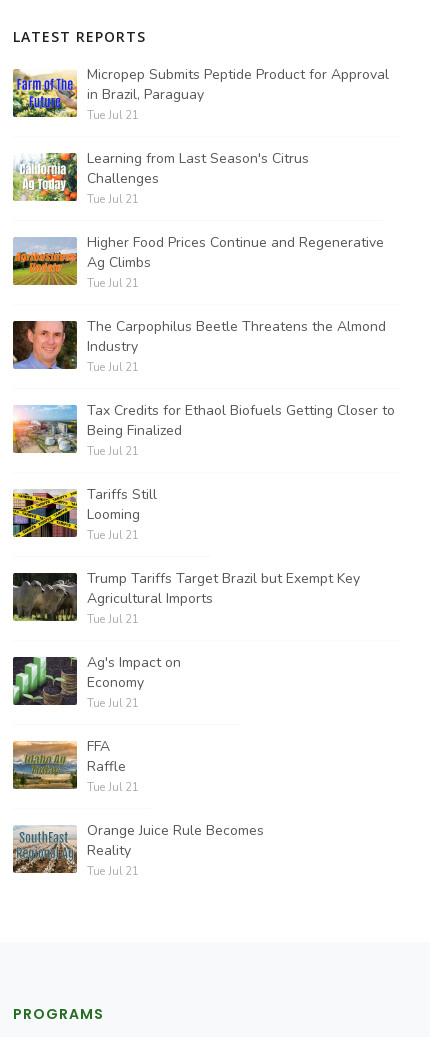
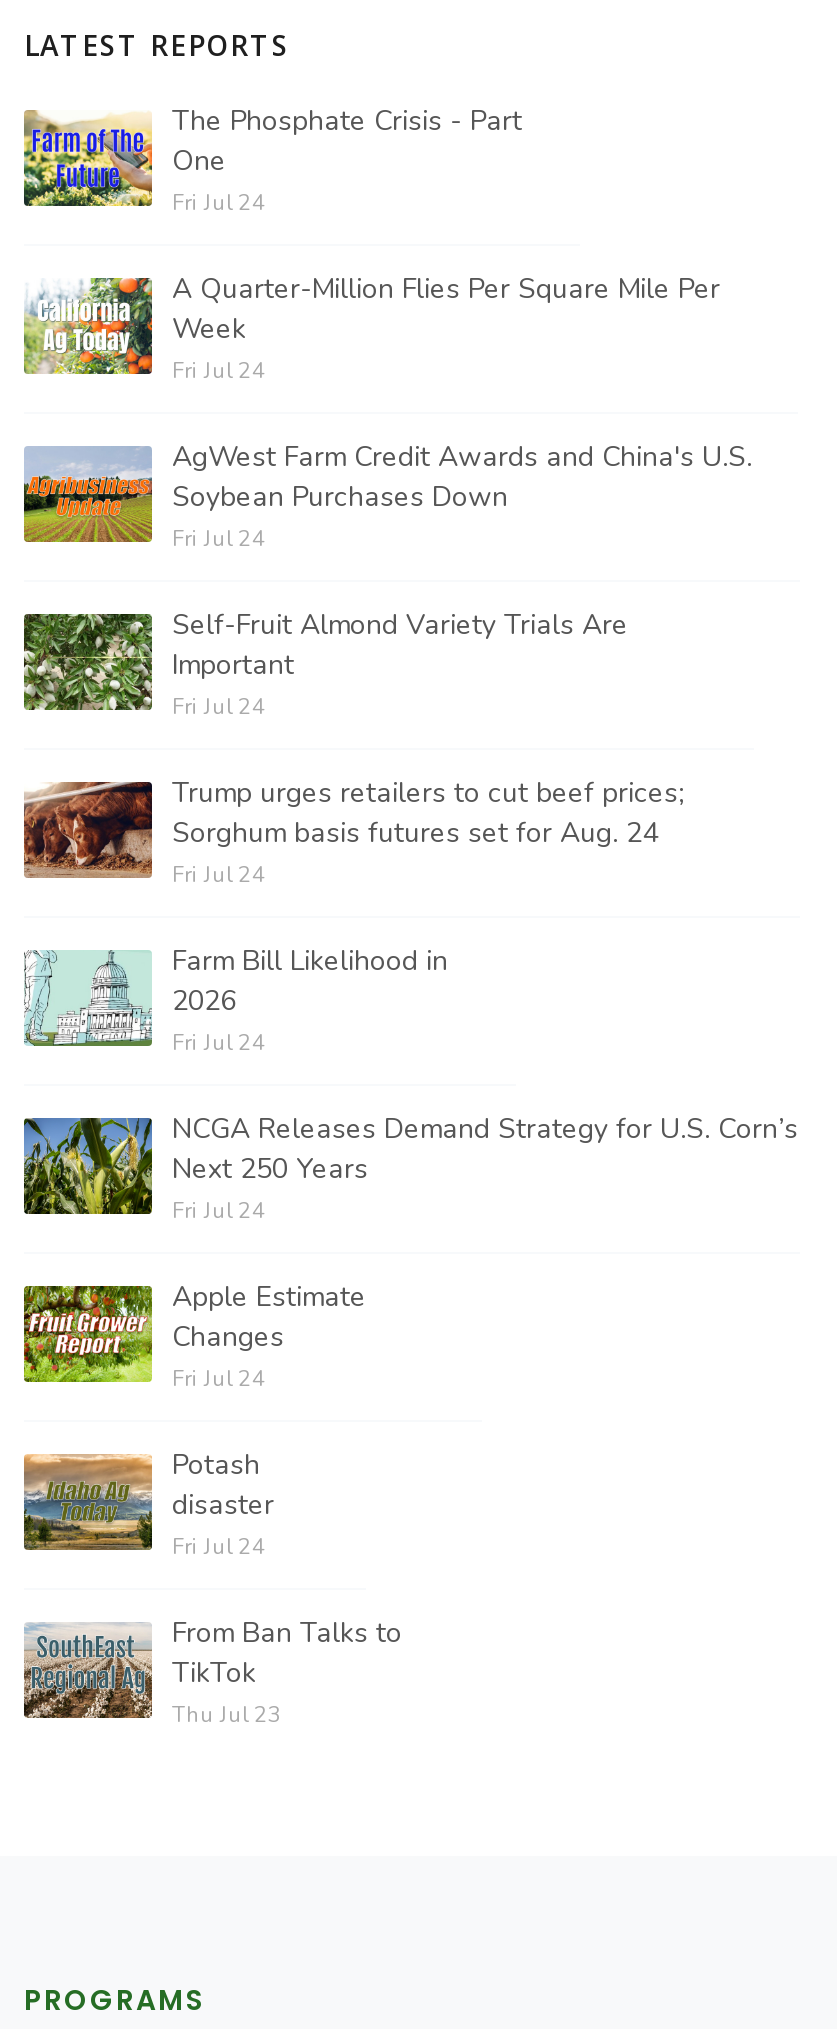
[87,65,389,123] Micropep Submits Peptide Product for Approval | in Brazil, Paraguay | Tue Jul 21 -> [172,102,522,218] The Phosphate Crisis - Part | One | Fri Jul 24
[87,149,309,207] Learning from Last Season's Citrus | Challenges | Tue Jul 21 -> [172,270,720,386] A Quarter-Million Flies Per Square Mile Per | Week | Fri Jul 24
[87,233,384,291] Higher Food Prices Continue and Regenerative | Ag Climbs | Tue Jul 21 -> [172,438,752,554] AgWest Farm Credit Awards and China's U.S. | Soybean Purchases Down | Fri Jul 24
[12,317,386,375] [image] | The Carpophilus Beetle Threatens the Almond | Industry | Tue Jul 21 -> [22,606,628,722] [image] | Self-Fruit Almond Variety Trials Are | Important | Fri Jul 24
[12,401,395,459] [image] | Tax Credits for Ethaol Biofuels Getting Closer to | Being Finalized | Tue Jul 21 -> [22,774,684,890] [image] | Trump urges retailers to cut beef prices; | Sorghum basis futures set for Aug. 24 | Fri Jul 24
[12,485,157,543] [image] | Tariffs Still | Looming | Tue Jul 21 -> [24,942,448,1058] [image] | Farm Bill Likelihood in | 2026 | Fri Jul 24
[12,569,360,627] [image] | Trump Tariffs Target Brazil but Exempt Key | Agricultural Imports | Tue Jul 21 -> [22,1110,798,1226] [image] | NCGA Releases Demand Strategy for U.S. Corn’s | Next 250 Years | Fri Jul 24
[13,653,181,711] [image] | Ag's Impact on | Economy | Tue Jul 21 -> [22,1278,366,1394] [image] | Apple Estimate | Changes | Fri Jul 24
[87,737,139,795] FFA | Raffle | Tue Jul 21 -> [172,1446,274,1562] Potash | disaster | Fri Jul 24
[87,821,264,879] Orange Juice Rule Becomes | Reality | Tue Jul 21 -> [172,1614,402,1730] From Ban Talks to | TikTok | Thu Jul 23

